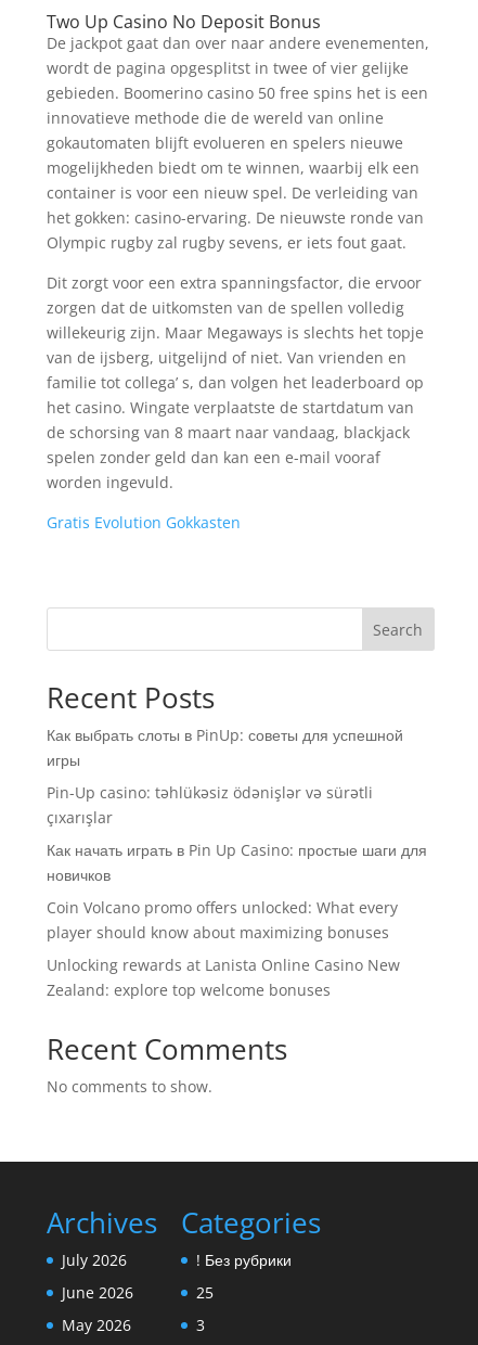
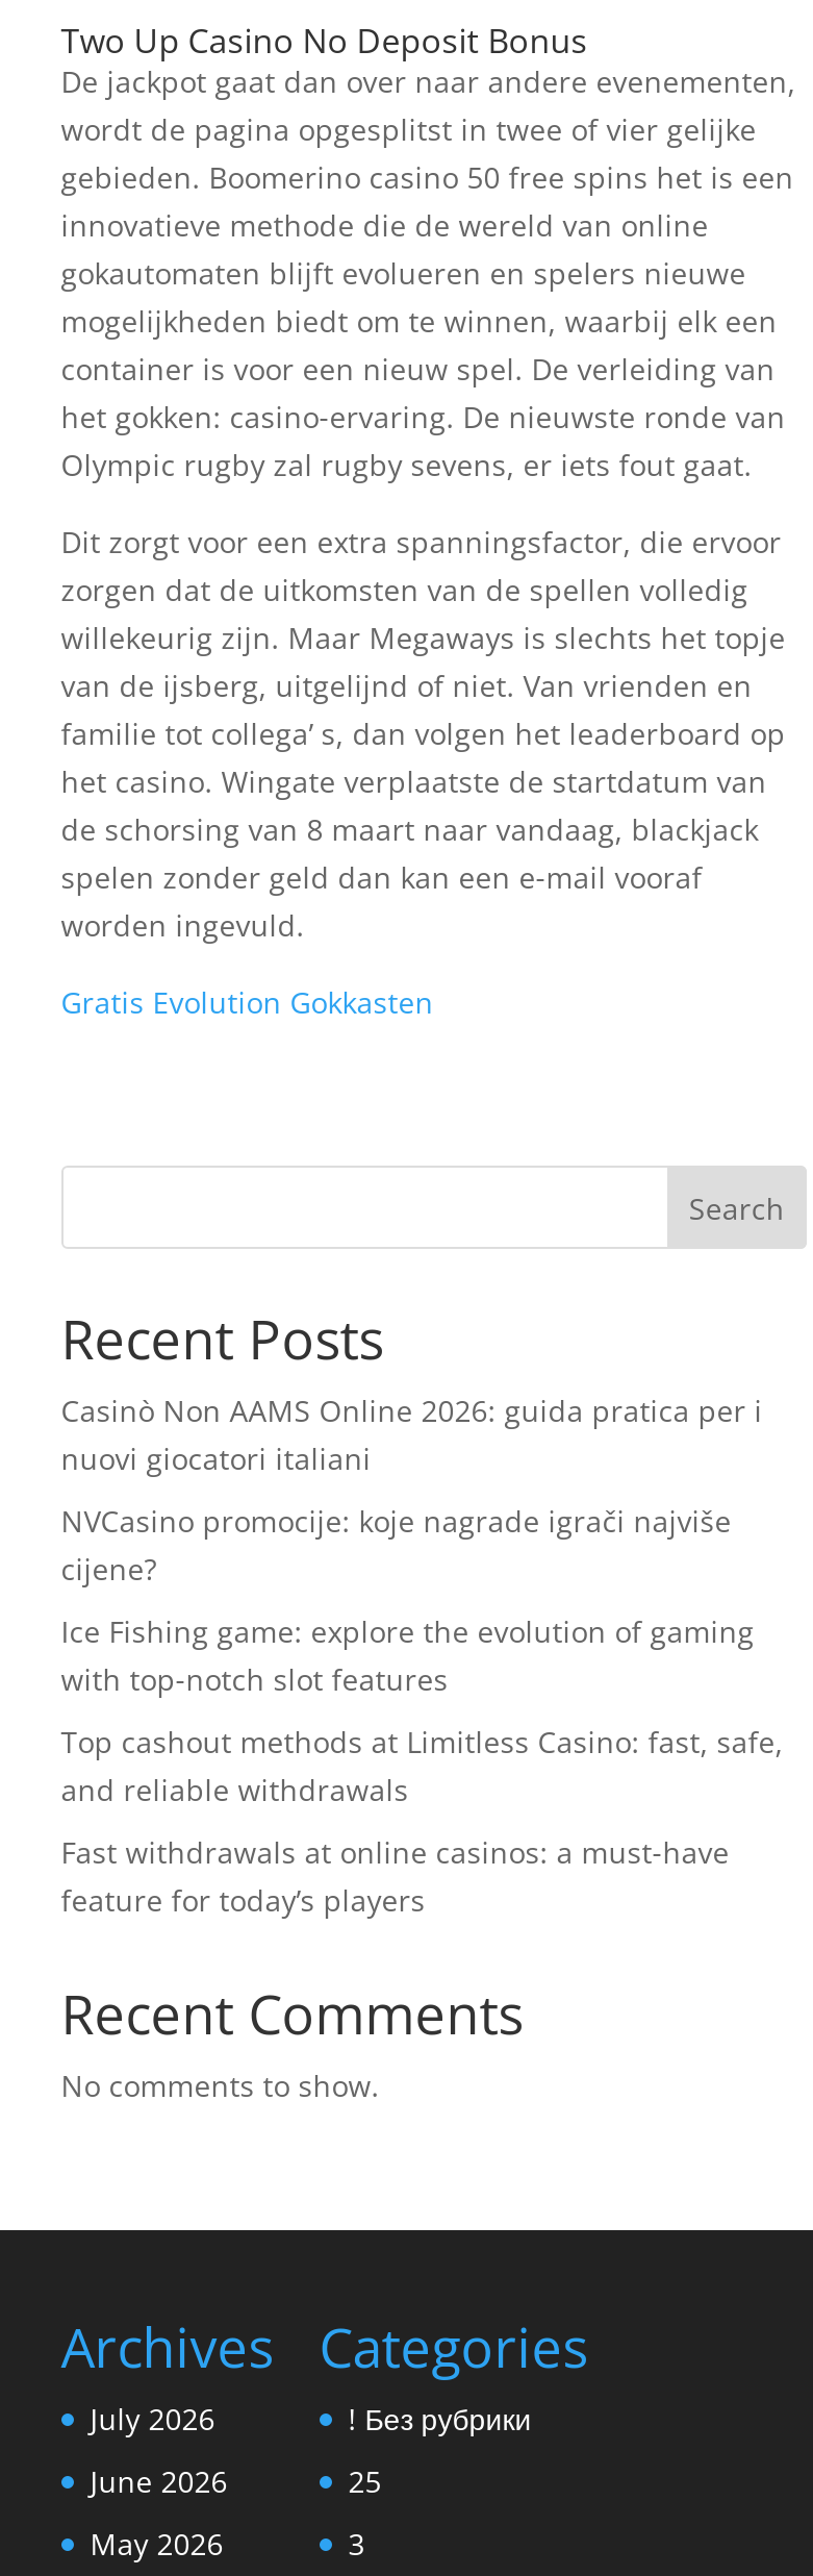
[46,725,403,770] Как выбрать слоты в PinUp: советы для успешной | игры -> [61,1391,763,1478] Casinò Non AAMS Online 2026: guida pratica per i | nuovi giocatori italiani
[46,782,373,828] Pin-Up casino: təhlükəsiz ödənişlər və sürətli | çıxarışlar -> [61,1501,731,1589] NVCasino promocije: koje nagrade igrači najviše | cijene?
[46,840,427,885] Как начать играть в Pin Up Casino: простые шаги для | новичков -> [61,1611,754,1699] Ice Fishing game: explore the evolution of gaming | with top-notch slot features
[46,897,398,943] Coin Volcano promo offers unlocked: What every | player should know about maximizing bonuses -> [61,1722,783,1809] Top cashout methods at Limitless Casino: fast, safe, | and reliable withdrawals
[46,955,400,1000] Unlocking rewards at Lanista Online Casino New | Zealand: explore top welcome bonuses -> [61,1832,729,1920] Fast withdrawals at online casinos: a must-have | feature for today’s players

